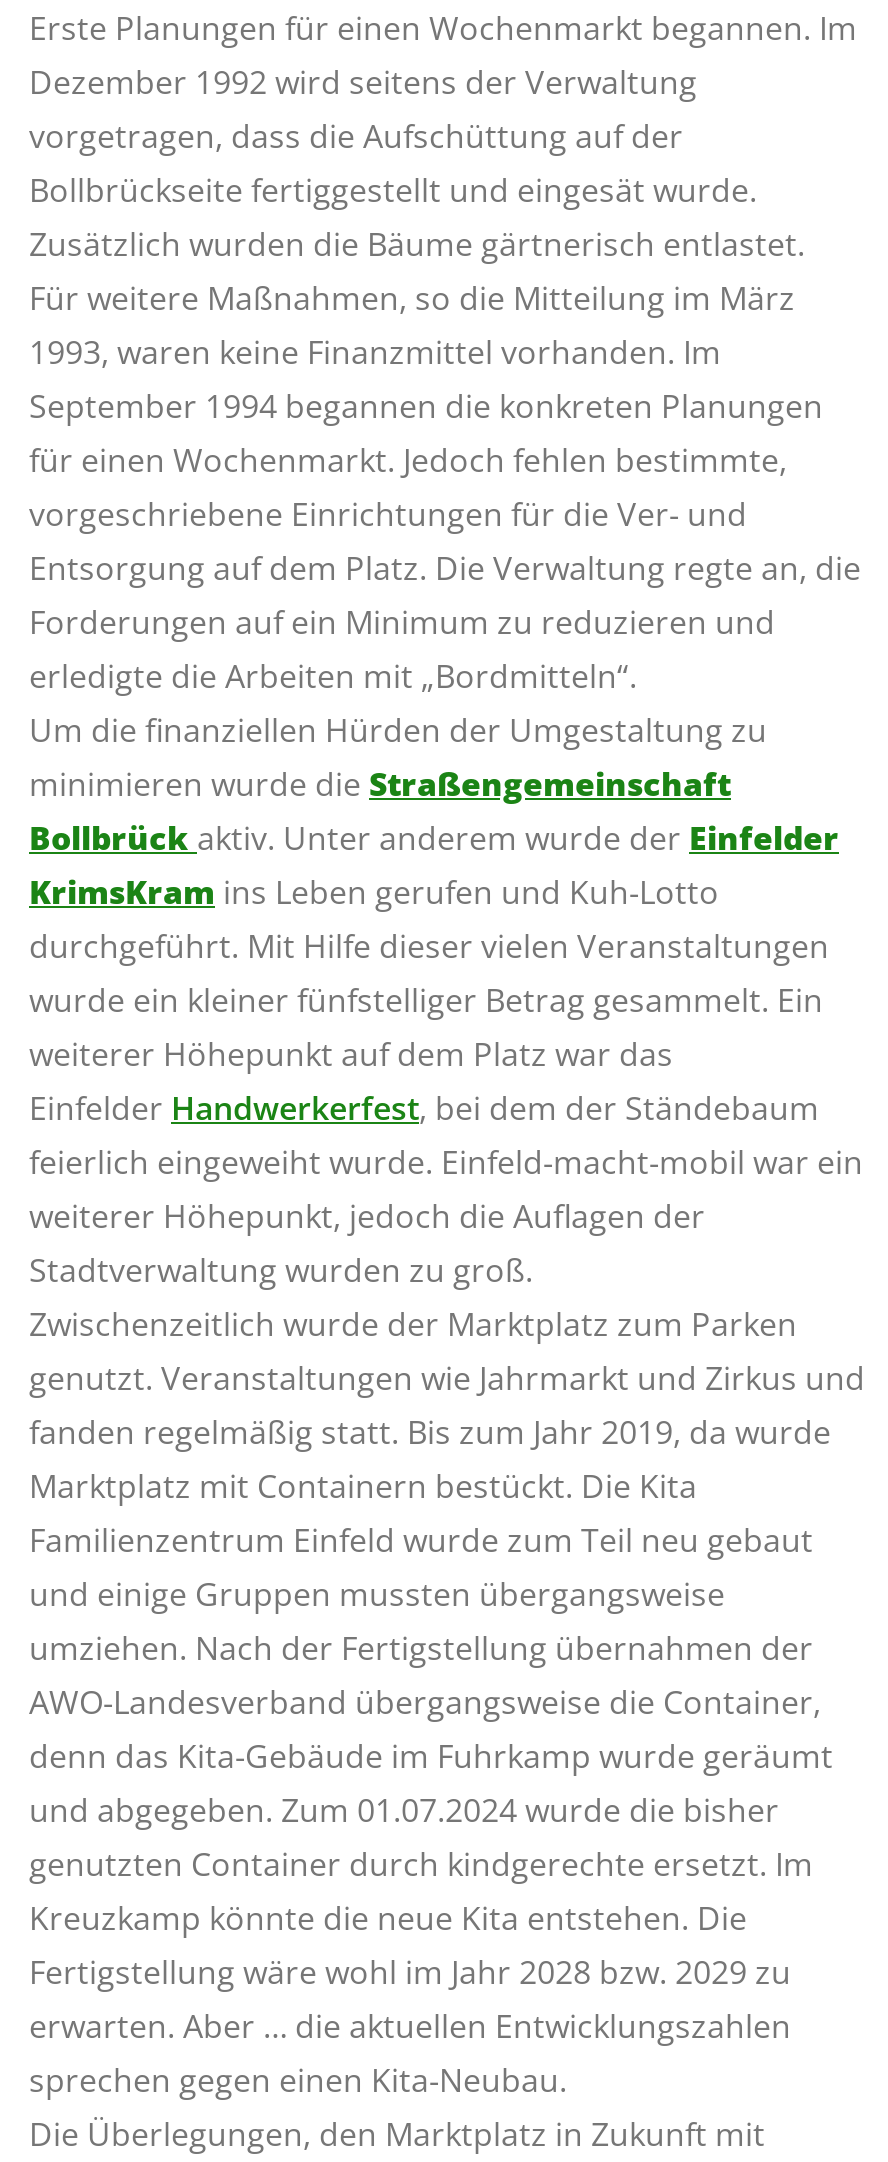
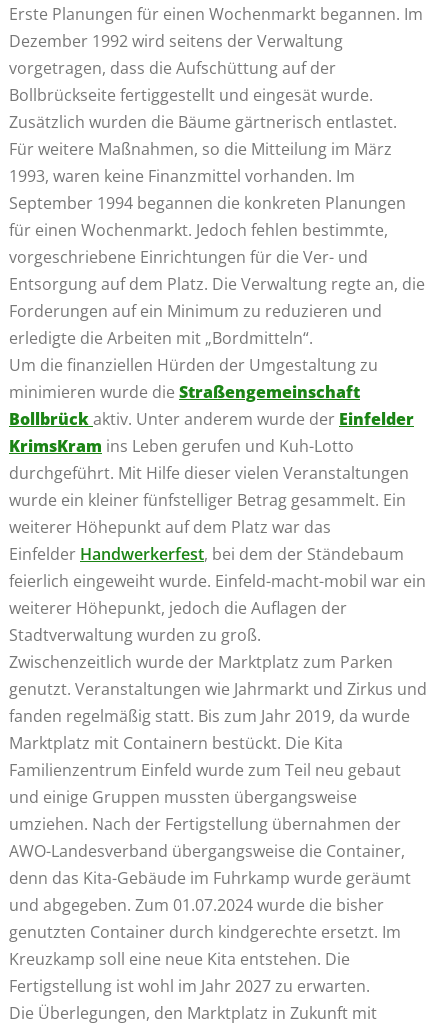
[29,1896,791,2102] Kreuzkamp könnte die neue Kita entstehen. Die | Fertigstellung wäre wohl im Jahr 2028 bzw. 2029 zu | erwarten. Aber … die aktuellen Entwicklungszahlen | sprechen gegen einen Kita-Neubau. -> [9,948,370,997] Kreuzkamp soll eine neue Kita entstehen. Die | Fertigstellung ist wohl im Jahr 2027 zu erwarten.

